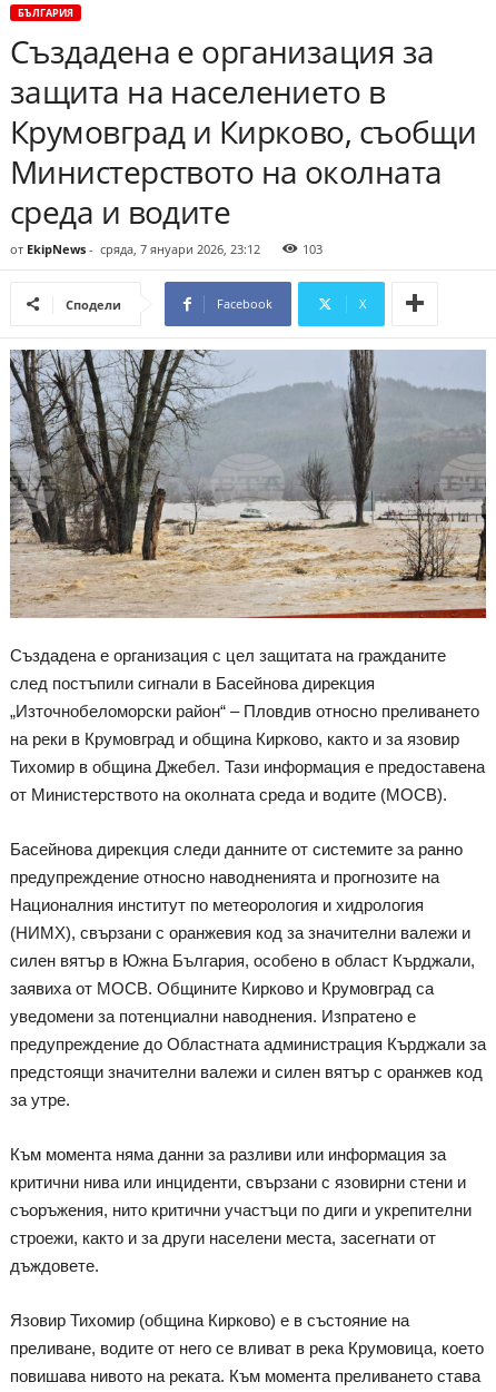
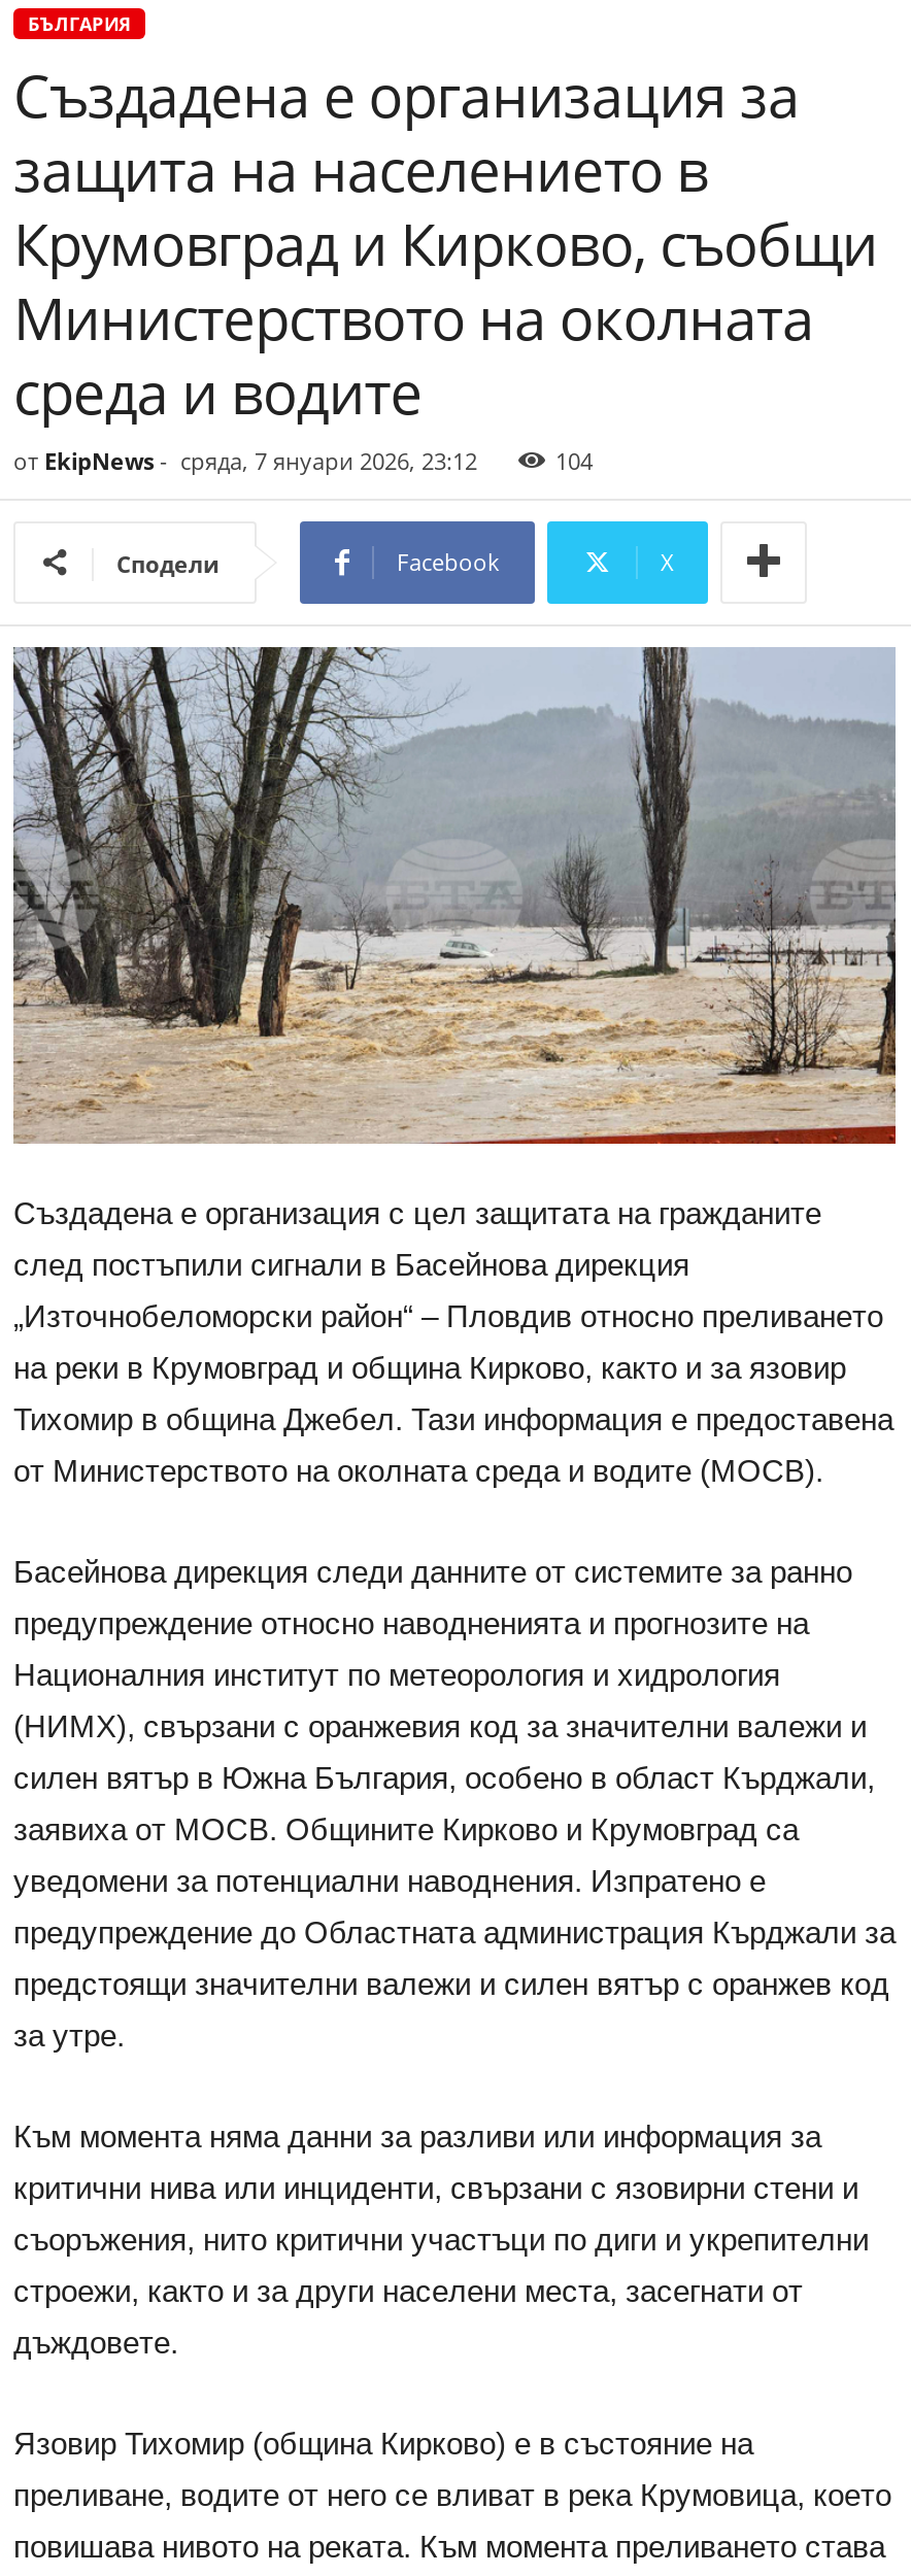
[302,241,323,257] 103 -> [555,445,593,476] 104

